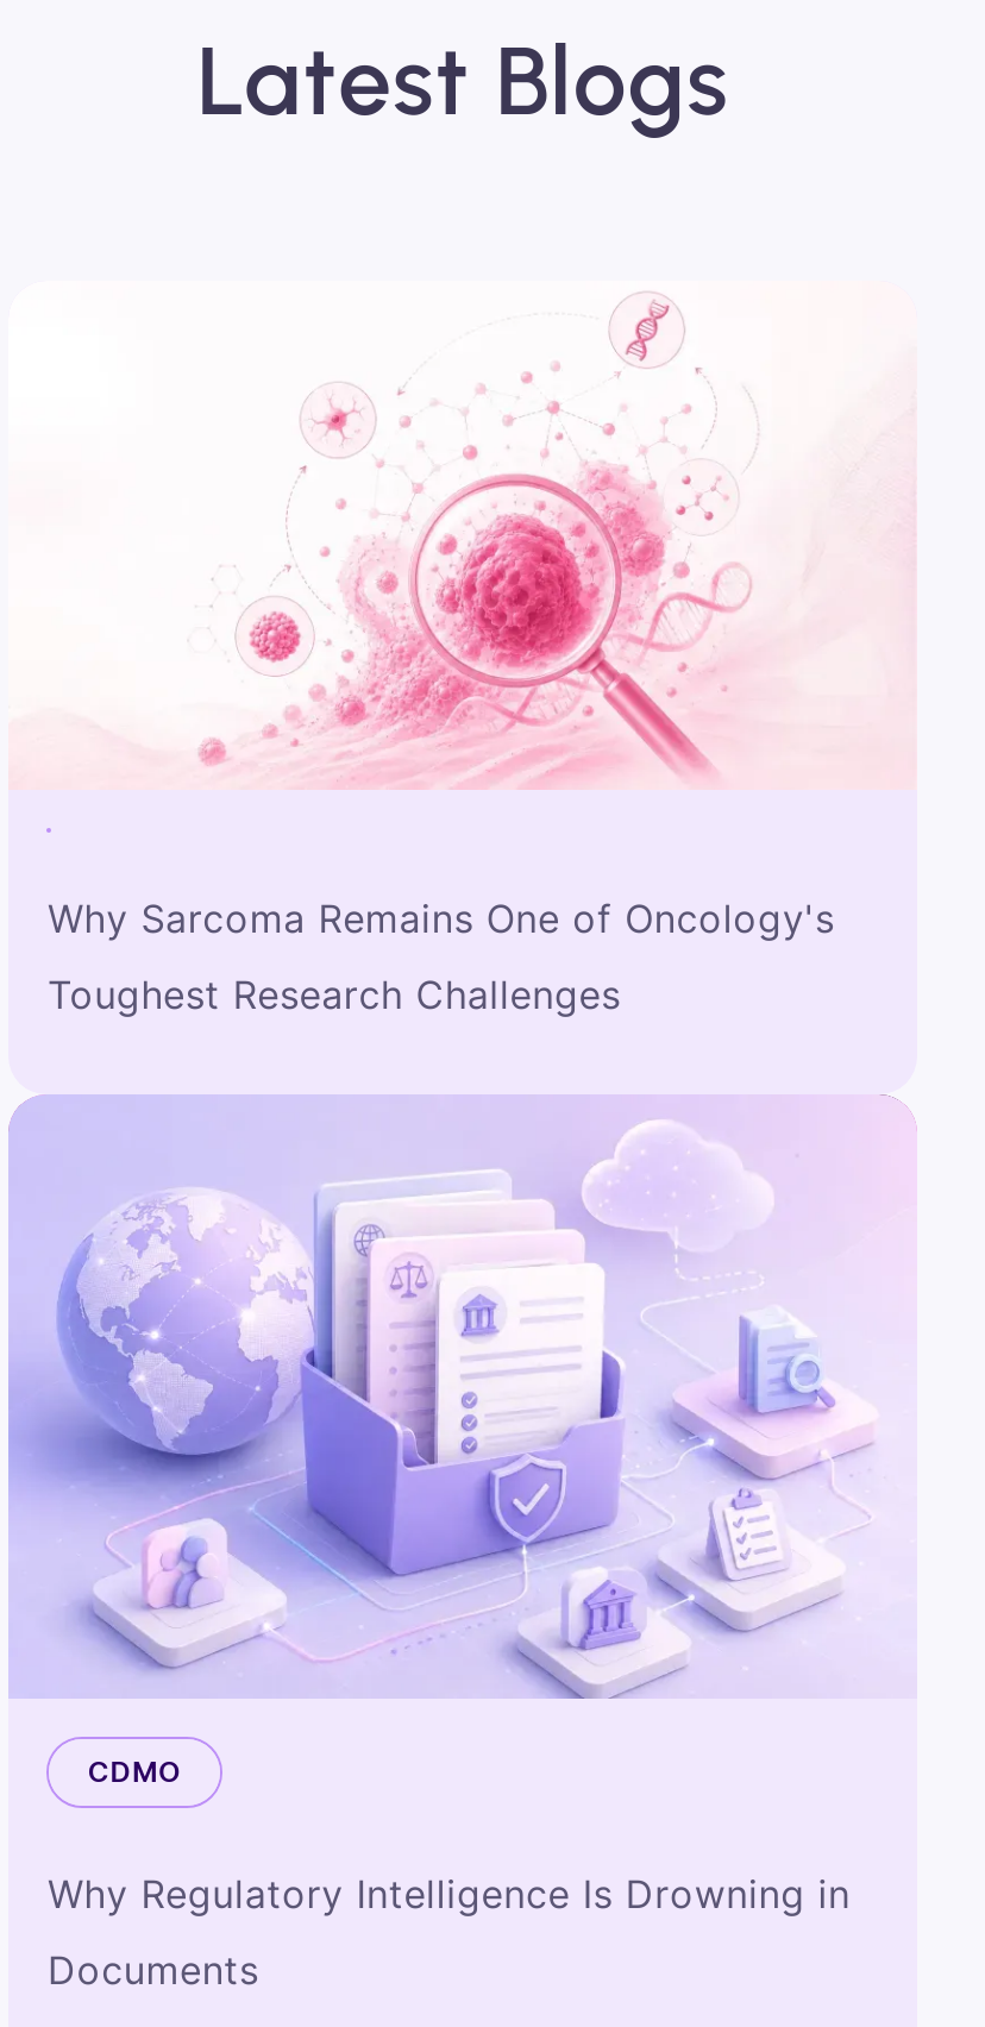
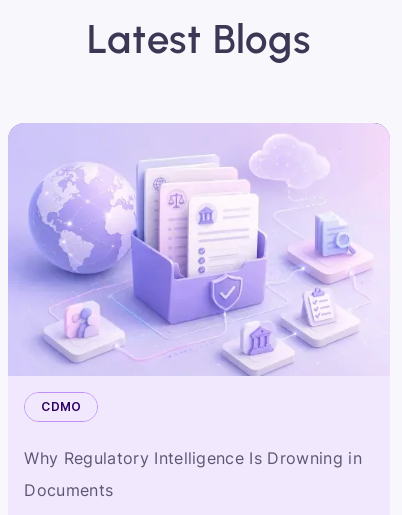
[196,302,915,795] [image] -> none
[47,895,835,1018] Why Sarcoma Remains One of Oncology's | Toughest Research Challenges -> none

